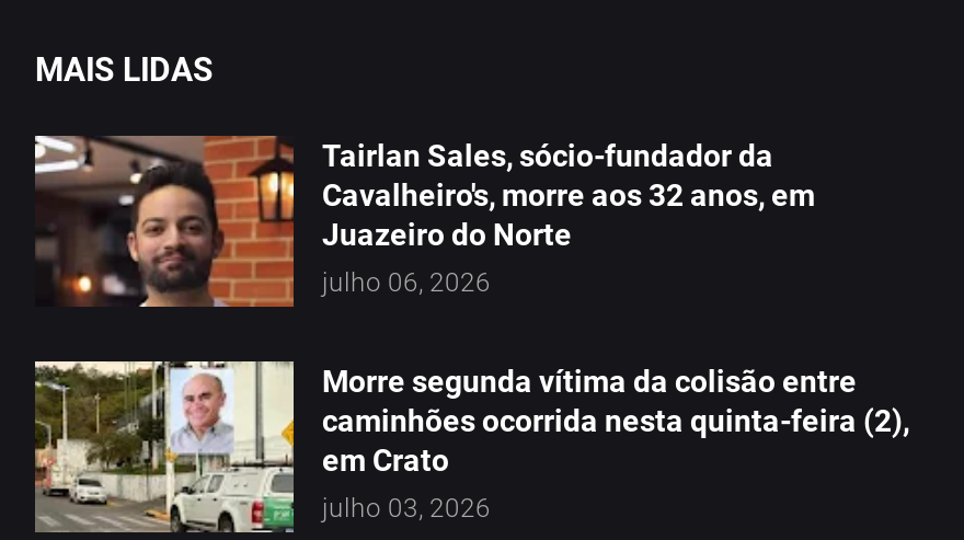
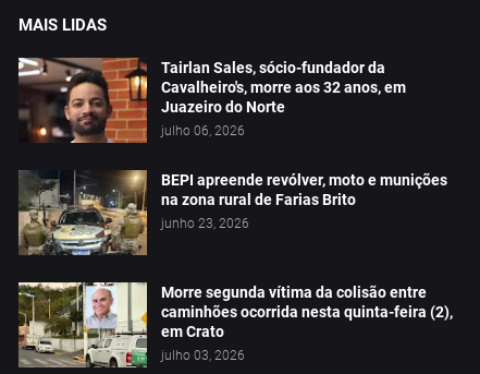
none -> [19,170,447,255] [image] | BEPI apreende revólver, moto e munições | na zona rural de Farias Brito | junho 23, 2026

